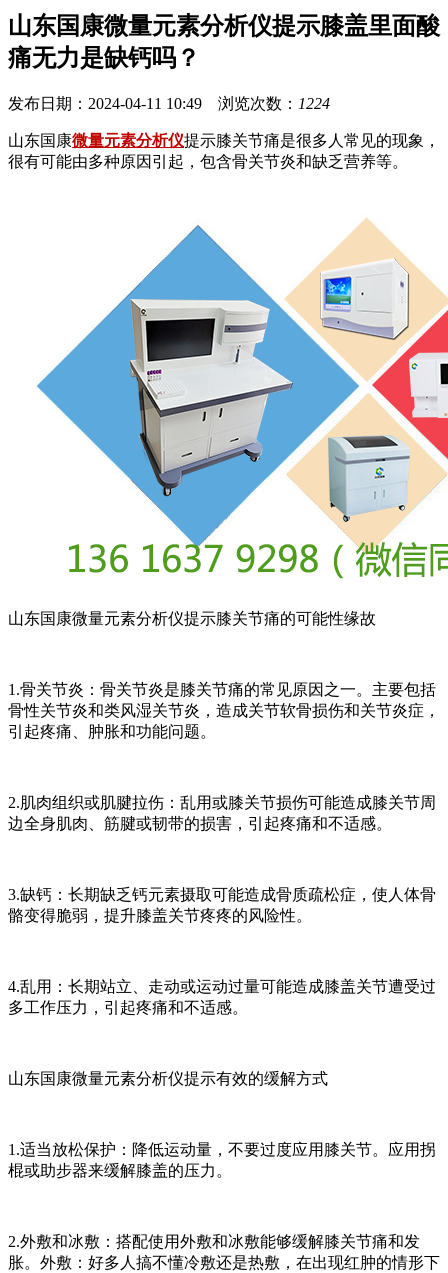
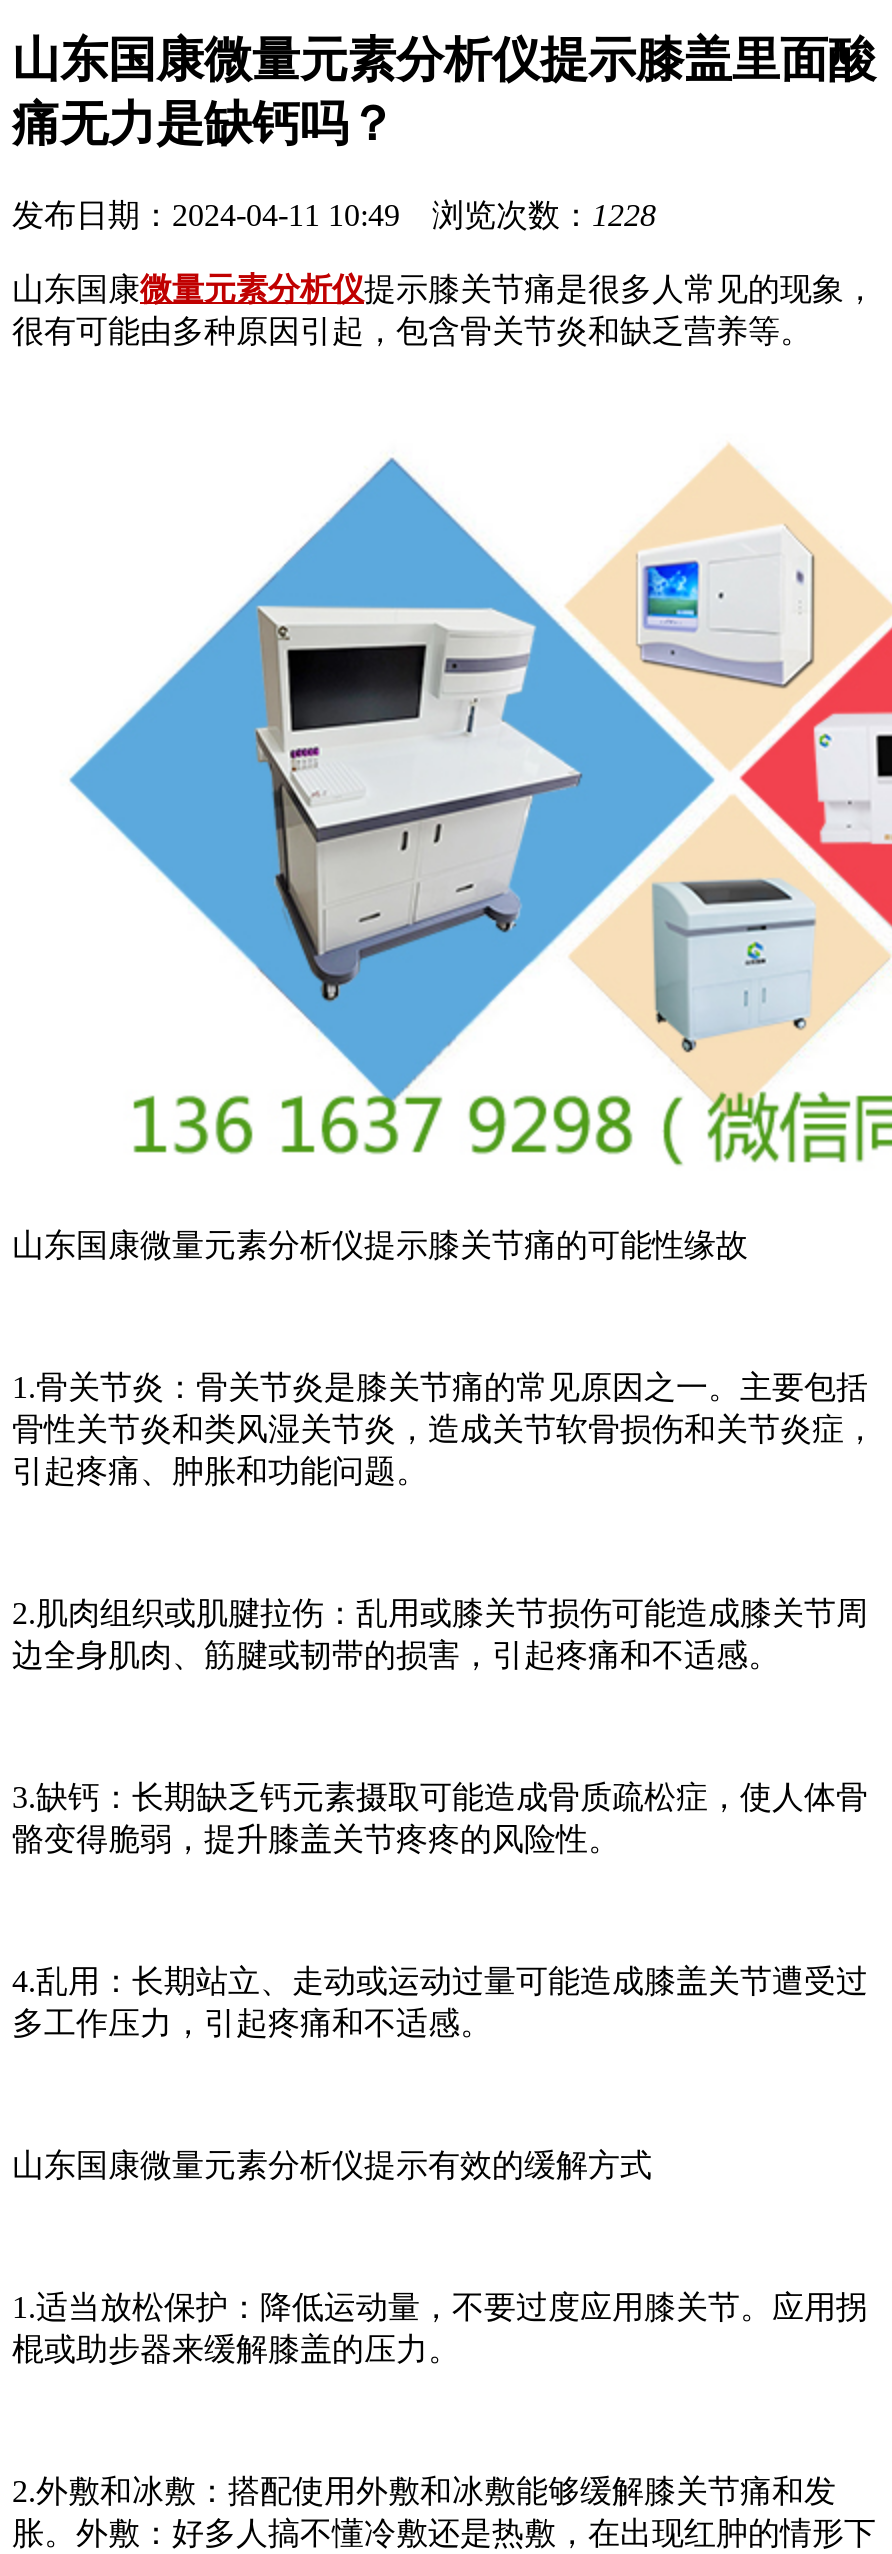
[8,95,330,112] 发布日期：2024-04-11 10:49 浏览次数：1224 -> [12,198,656,232] 发布日期：2024-04-11 10:49 浏览次数：1228

